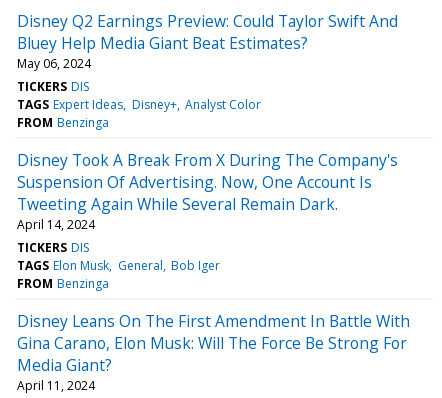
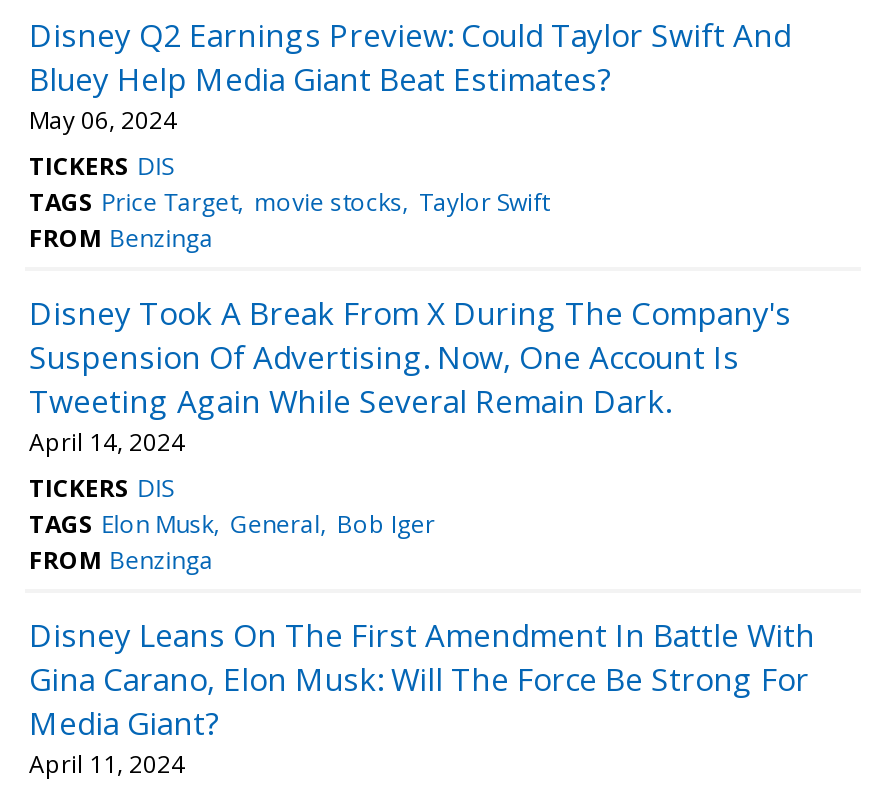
[17,96,261,113] TAGS Expert Ideas Disney+ Analyst Color -> [29,185,549,219] TAGS Price Target movie stocks Taylor Swift

